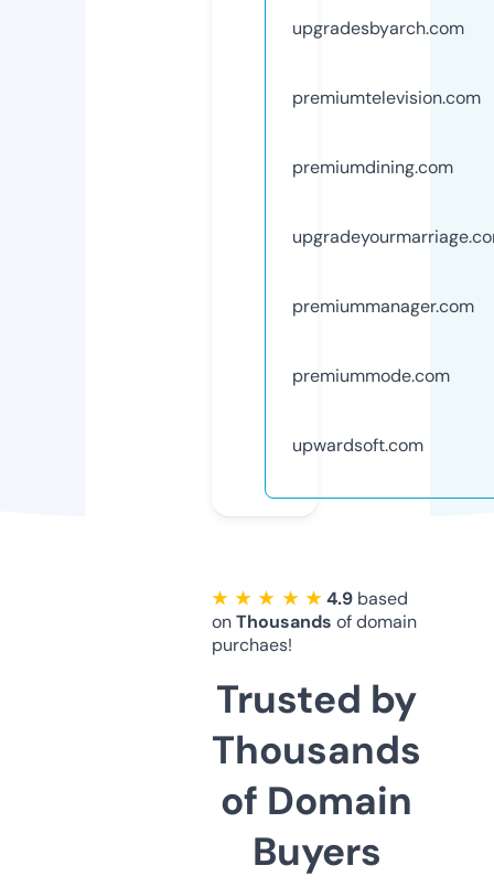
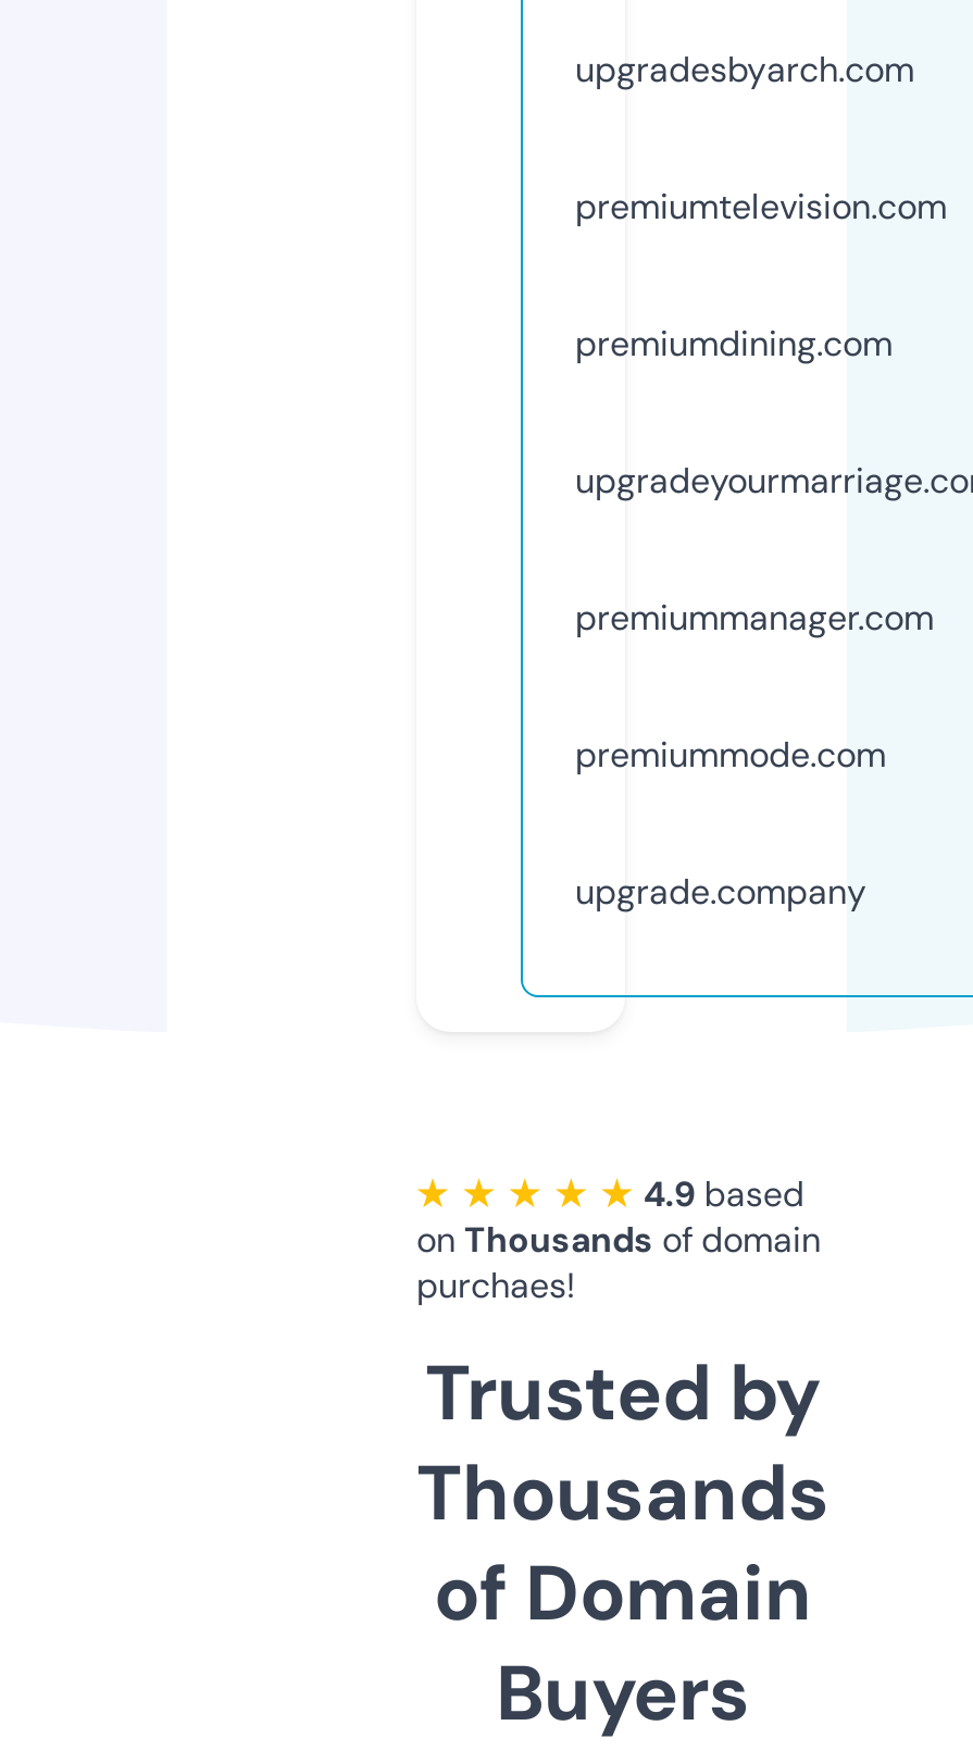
[292,433,423,457] upwardsoft.com -> [575,869,866,914] upgrade.company

